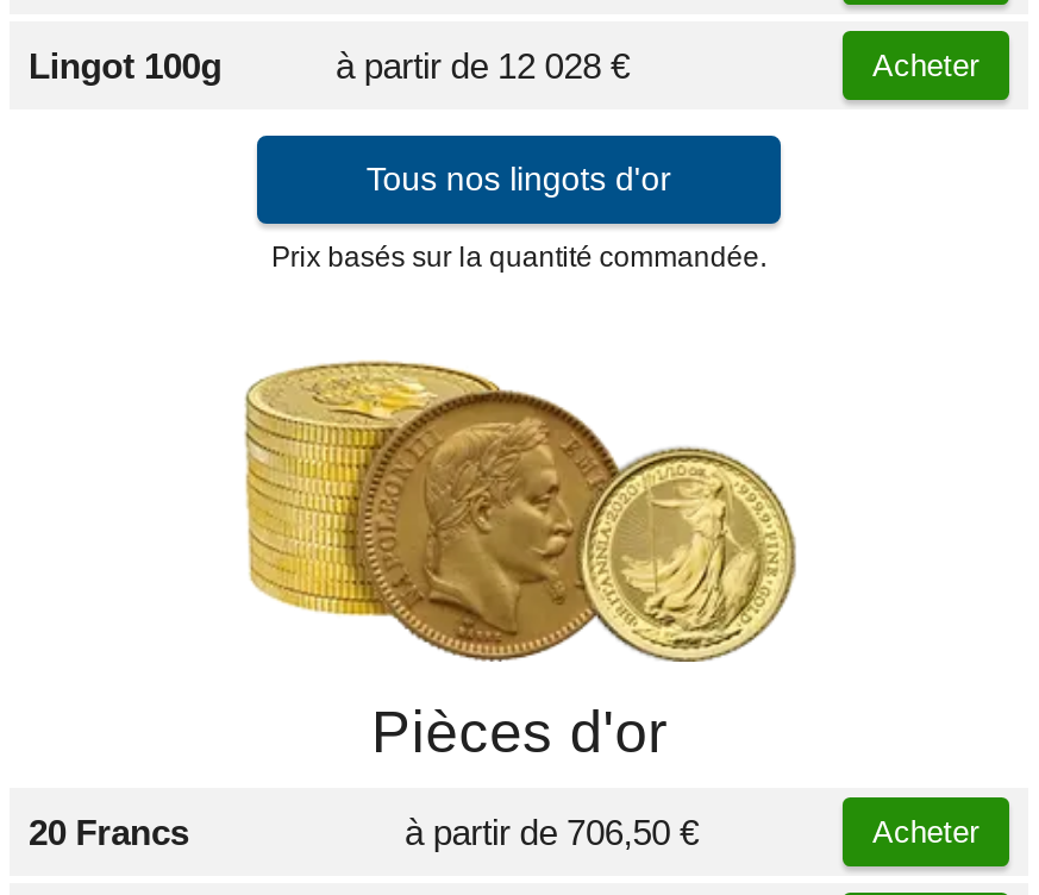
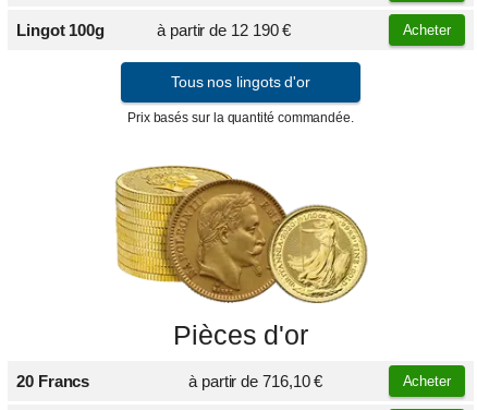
[336,45,629,85] à partir de 12 028 € -> [157,20,291,39] à partir de 12 190 €
[405,812,698,852] à partir de 706,50 € -> [188,372,323,390] à partir de 716,10 €

